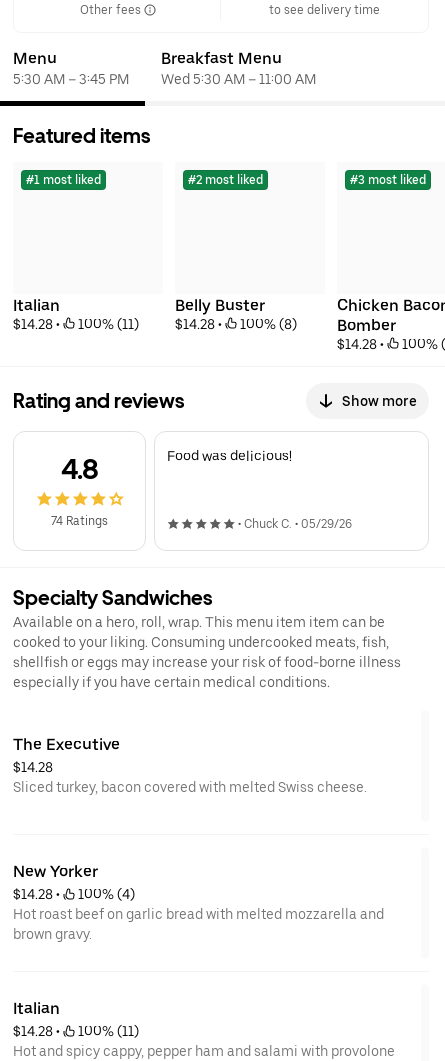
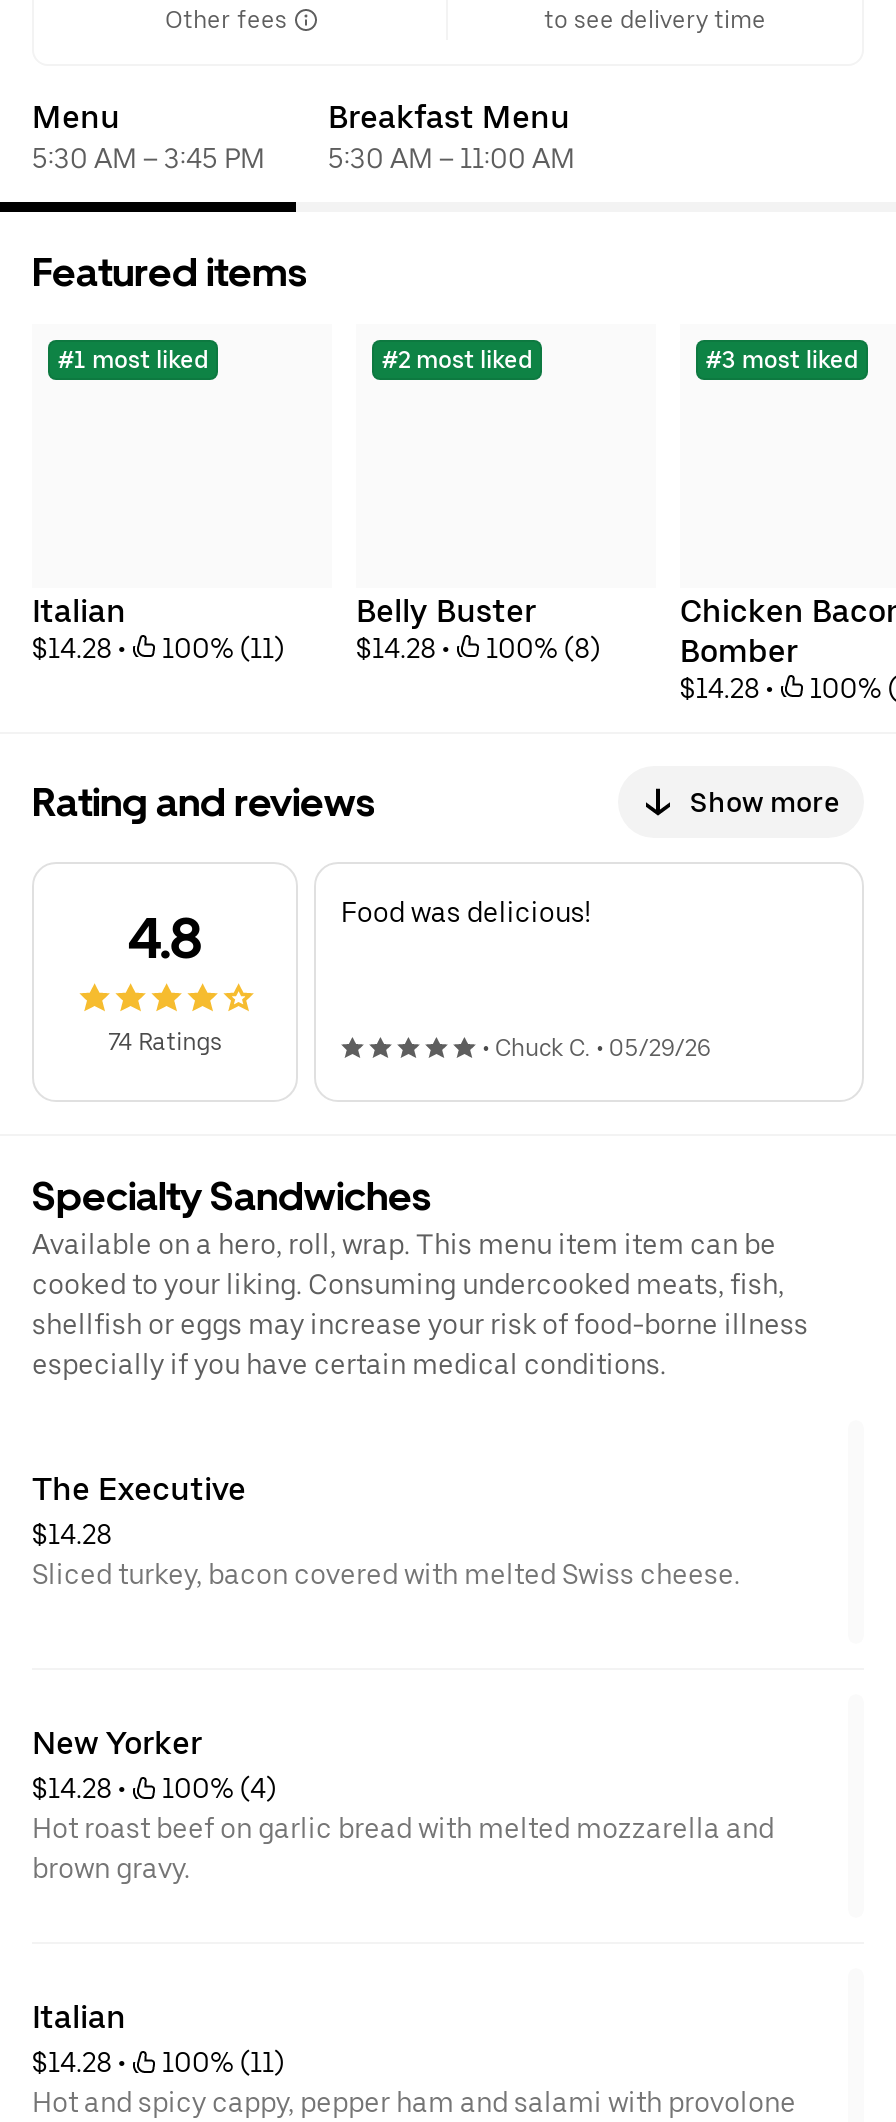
[13,70,316,86] 5:30 AM – 3:45 PM Wed 5:30 AM – 11:00 AM -> [32,141,574,173] 5:30 AM – 3:45 PM 5:30 AM – 11:00 AM

